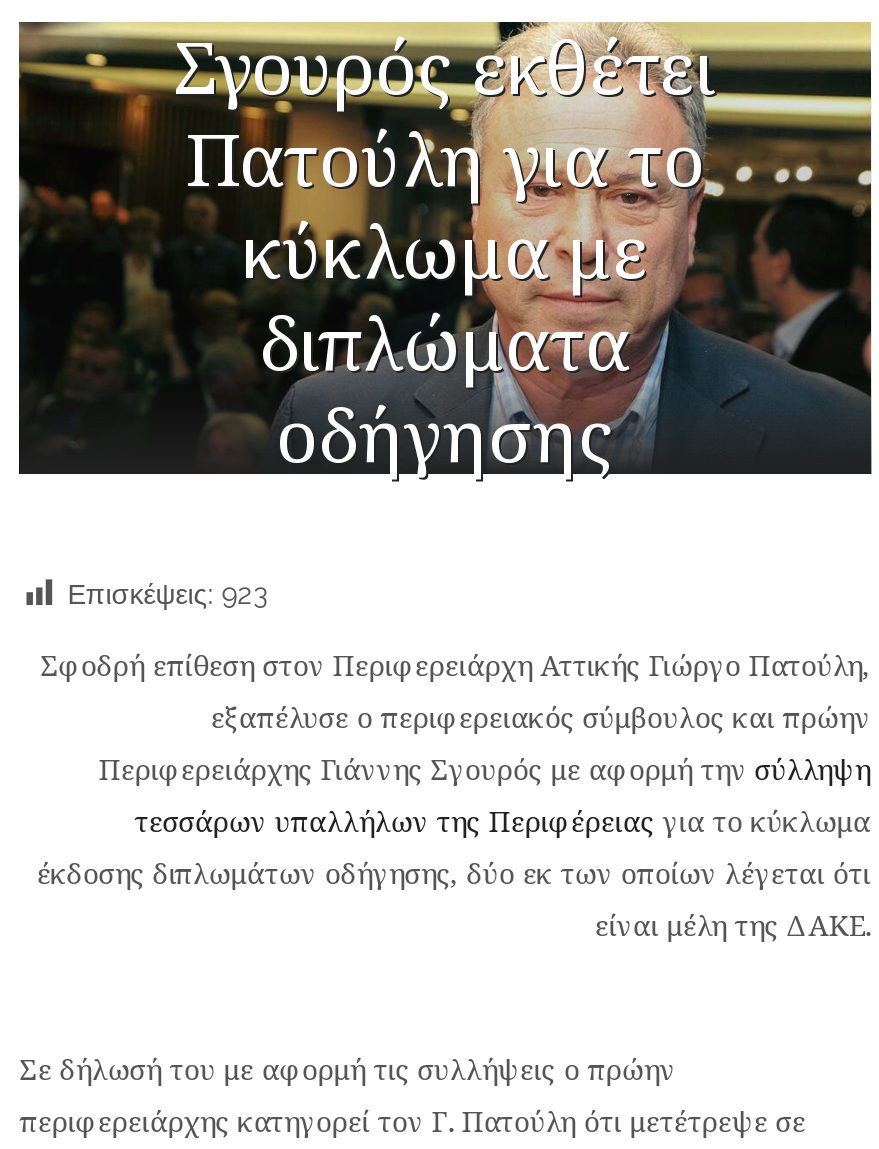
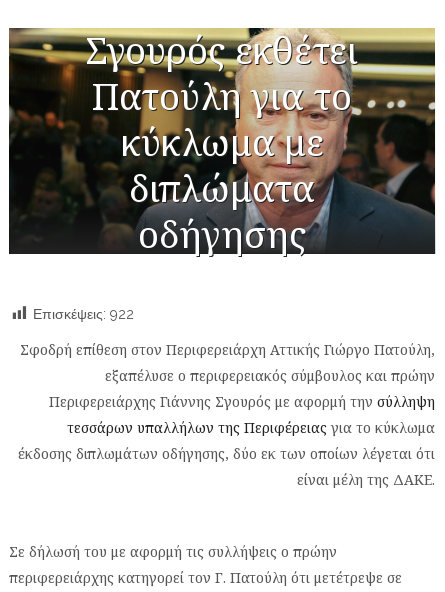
[67,578,269,610] Επισκέψεις: 923 -> [33,306,134,322] Επισκέψεις: 922

